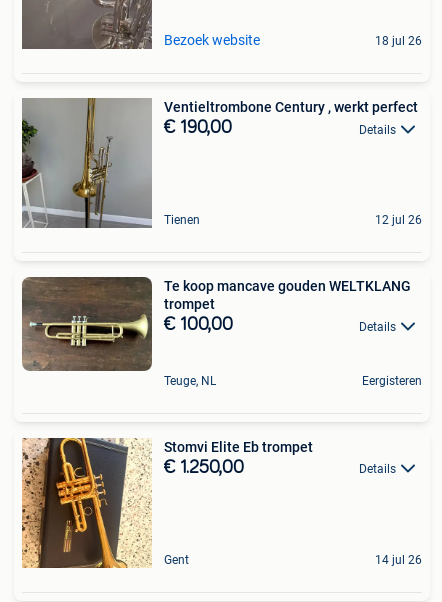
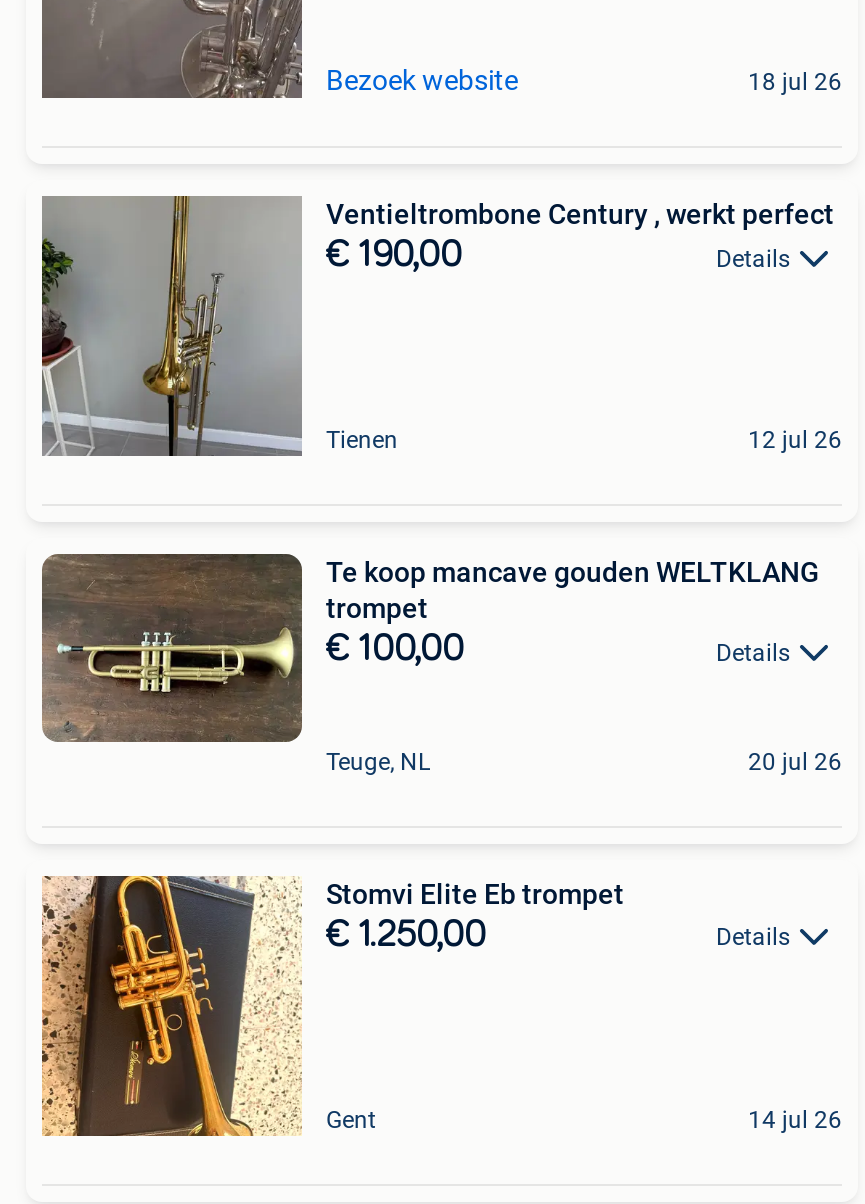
[362,374,422,388] Eergisteren -> [748,747,842,775] 20 jul 26

